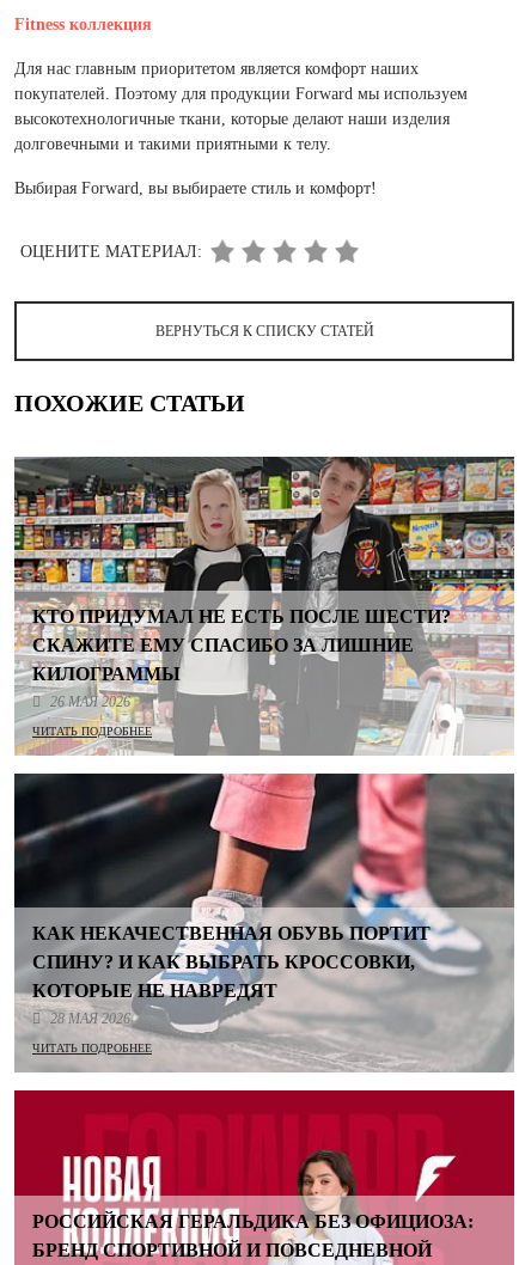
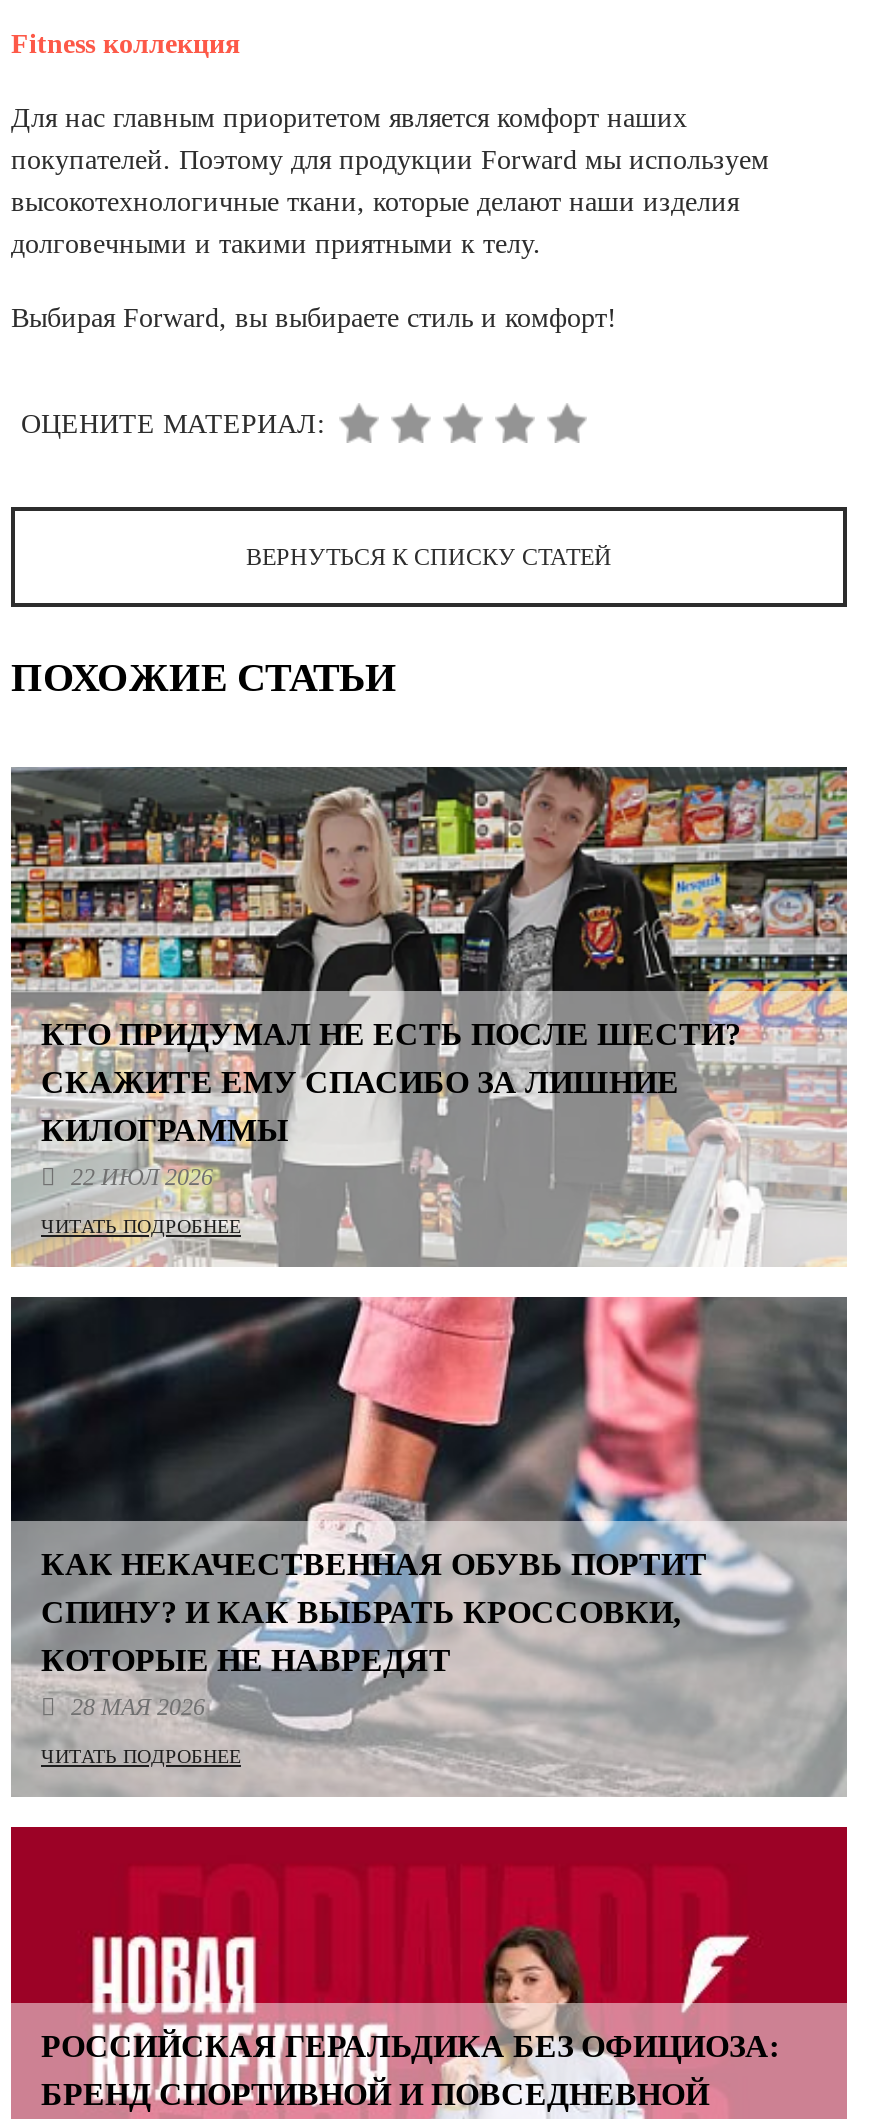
[50,693,130,710] 26 МАЯ 2026 -> [71,1163,213,1191] 22 ИЮЛ 2026

